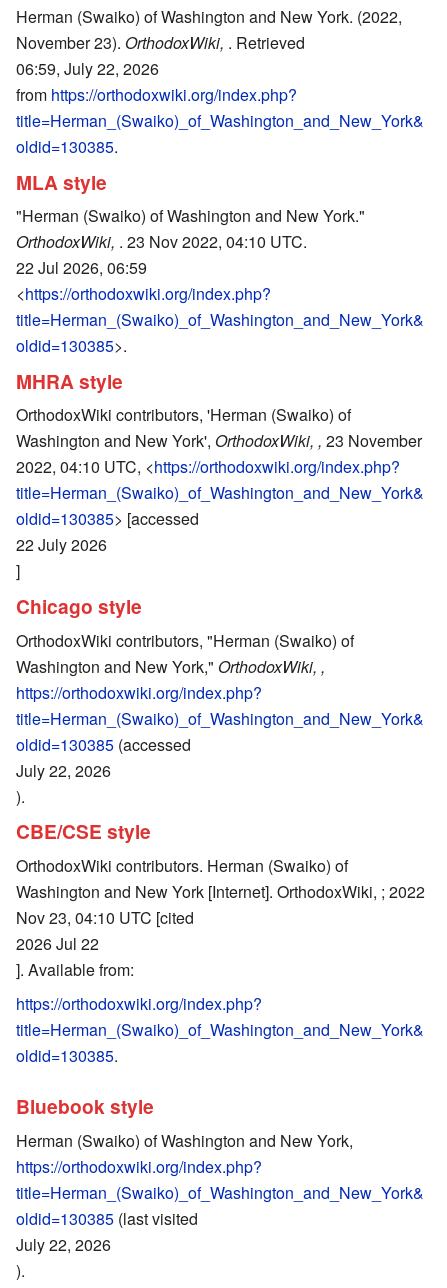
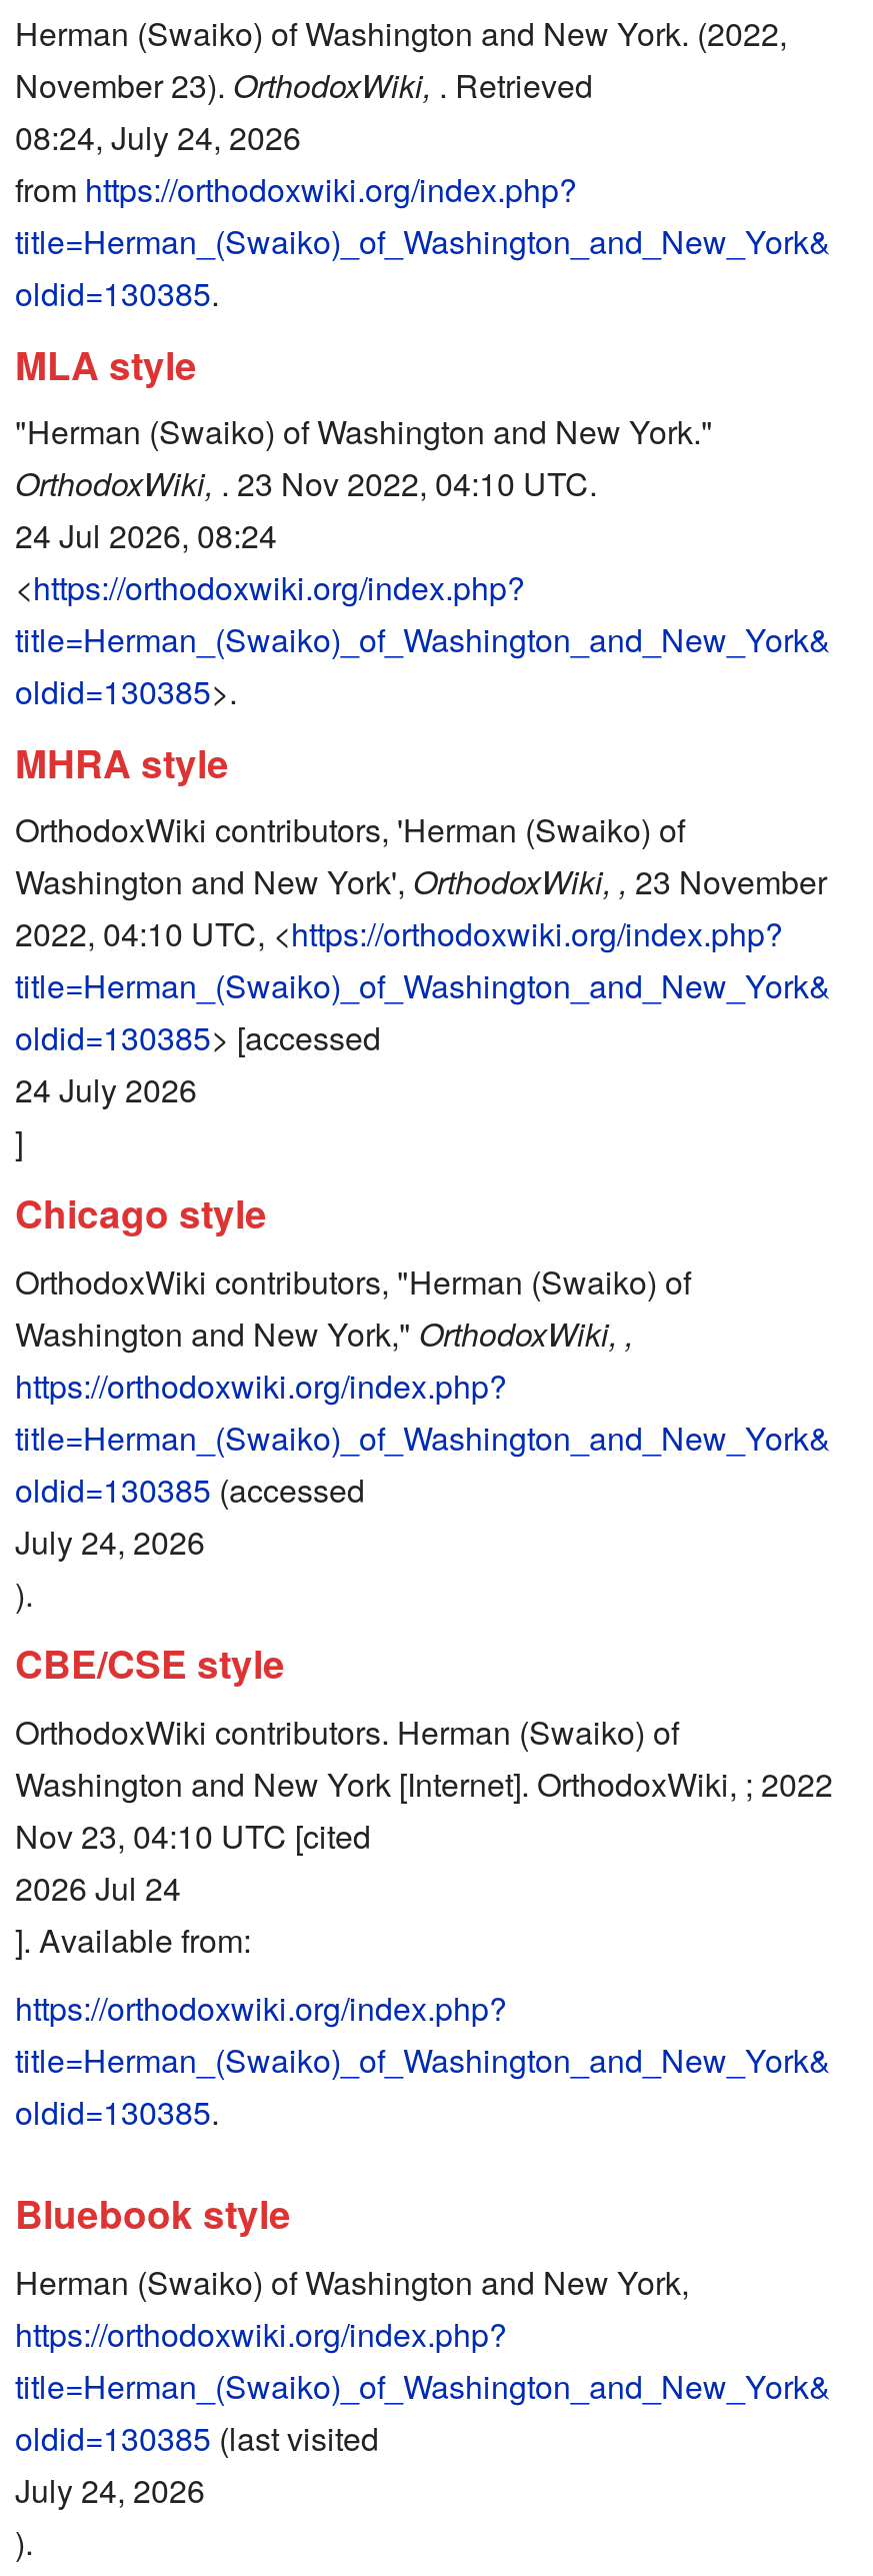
[16,57,159,80] 06:59, July 22, 2026 -> [15,114,301,160] 08:24, July 24, 2026
[16,256,147,279] 22 Jul 2026, 06:59 -> [15,513,277,559] 24 Jul 2026, 08:24
[16,533,107,556] 22 July 2026 -> [15,1067,197,1113] 24 July 2026
[16,759,111,782] July 22, 2026 -> [15,1518,205,1564] July 24, 2026
[16,932,99,955] 2026 Jul 22 -> [15,1864,181,1910] 2026 Jul 24
[16,1233,111,1256] July 22, 2026 -> [15,2467,205,2513] July 24, 2026

